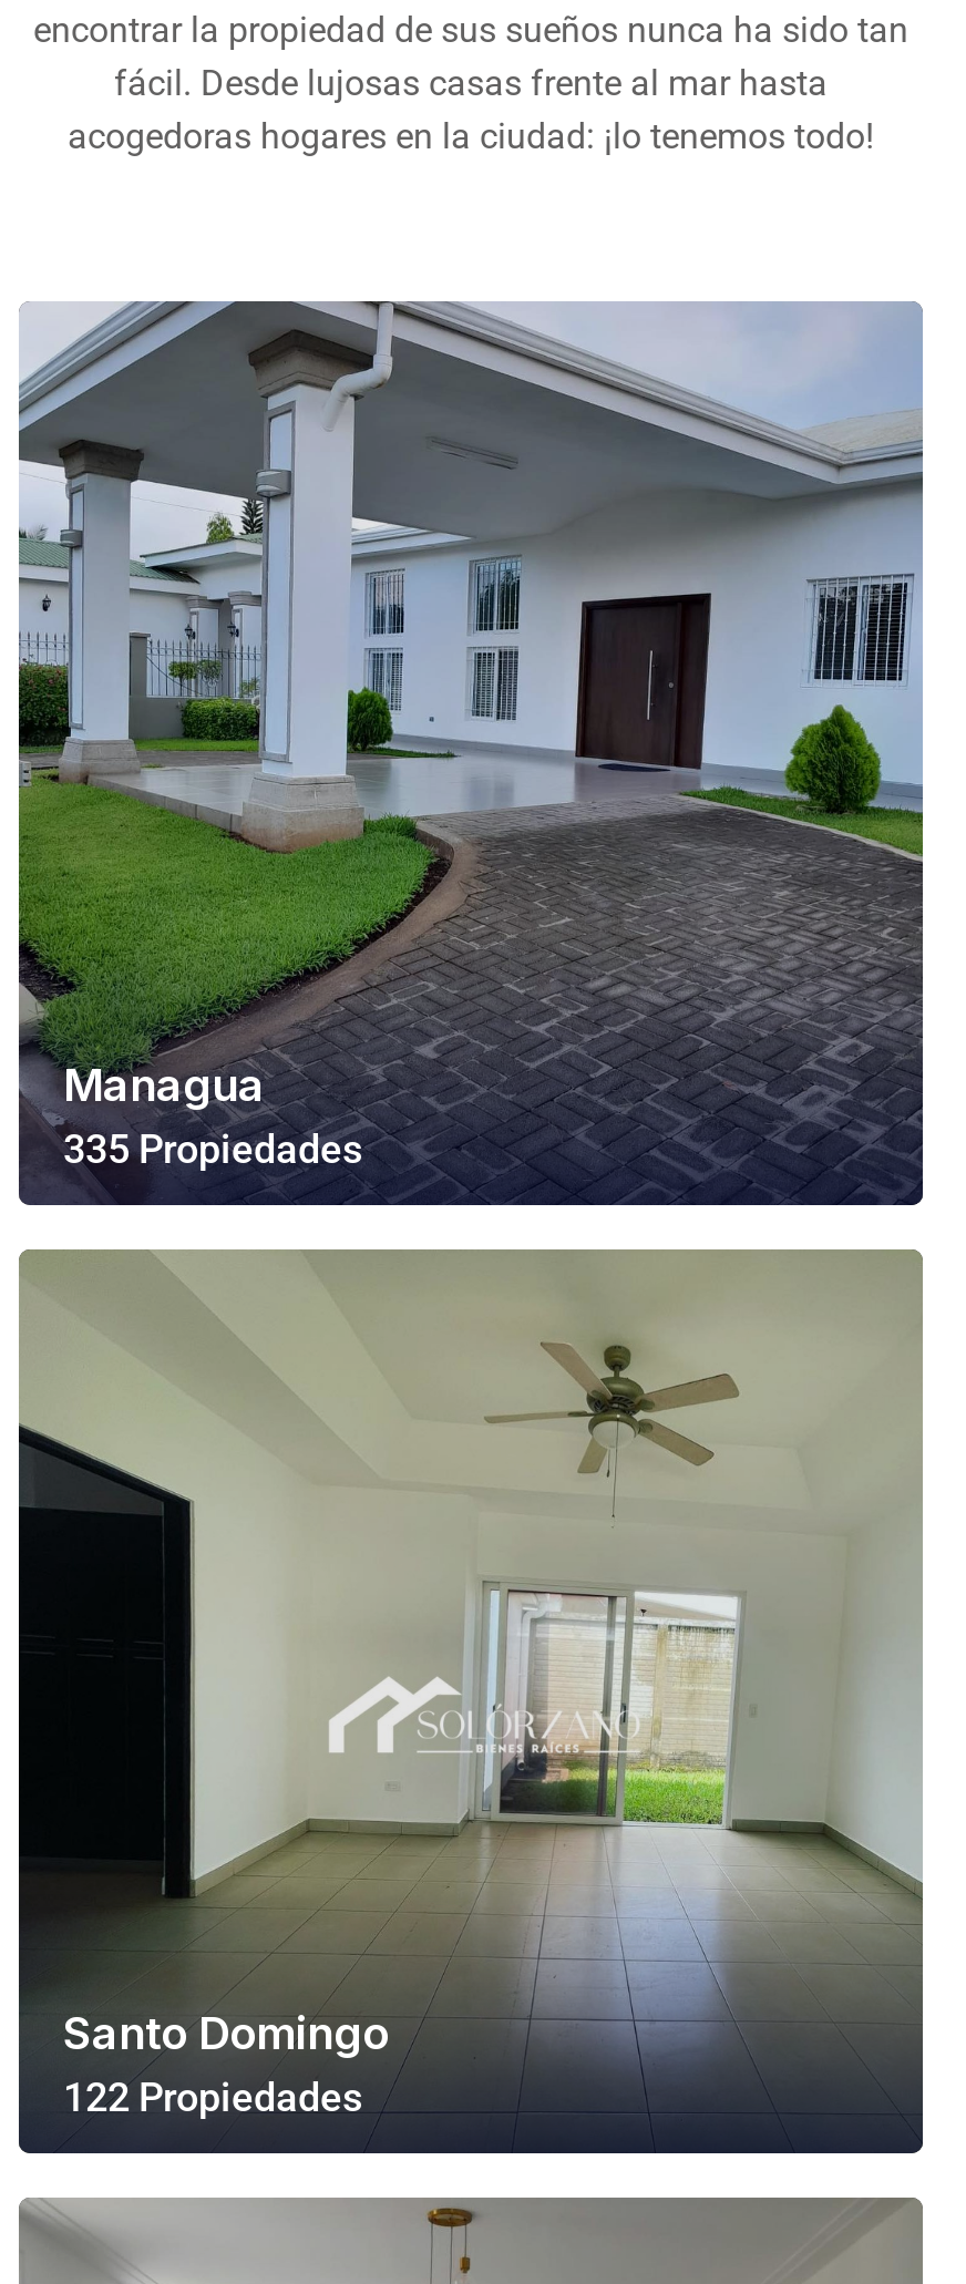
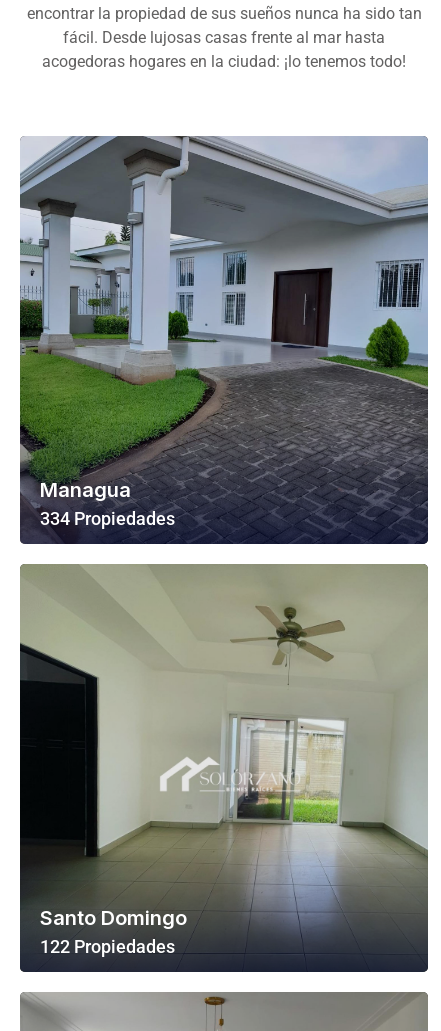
[63,1125,362,1172] 335 Propiedades -> [40,508,175,529] 334 Propiedades

